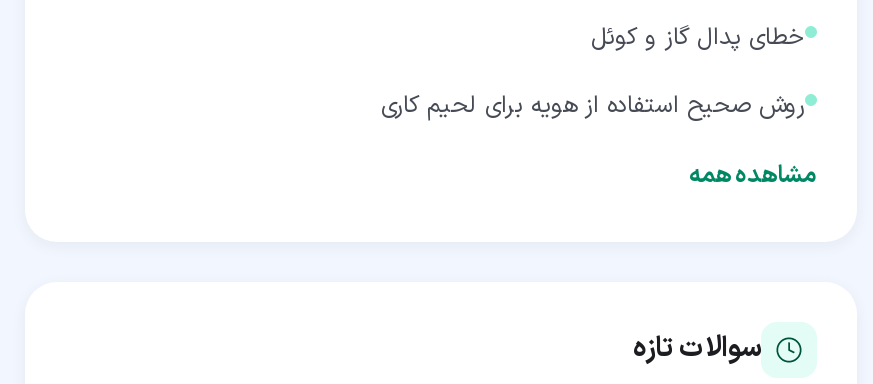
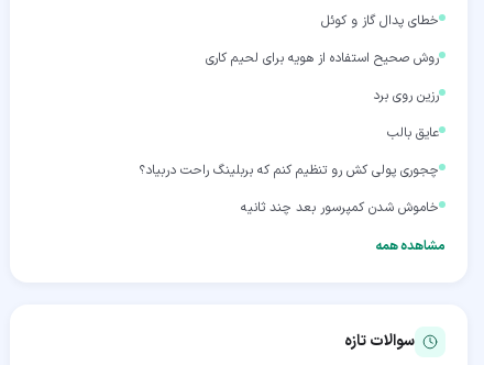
none -> [139,86,439,218] رزین روی برد | عایق بالب | چجوری پولی کش رو تنظیم کنم که بربلینگ راحت دربیاد؟ | خاموش شدن کمپرسور بعد چند ثانیه

